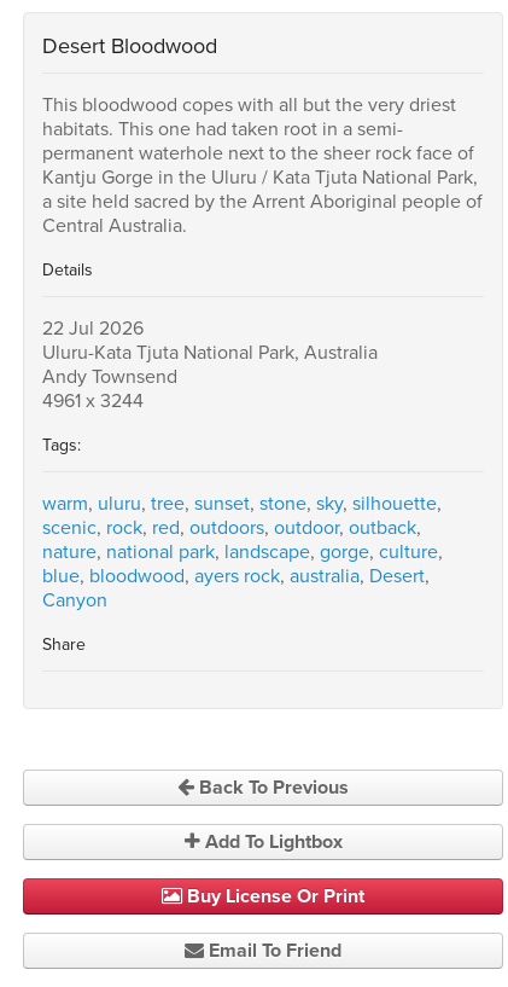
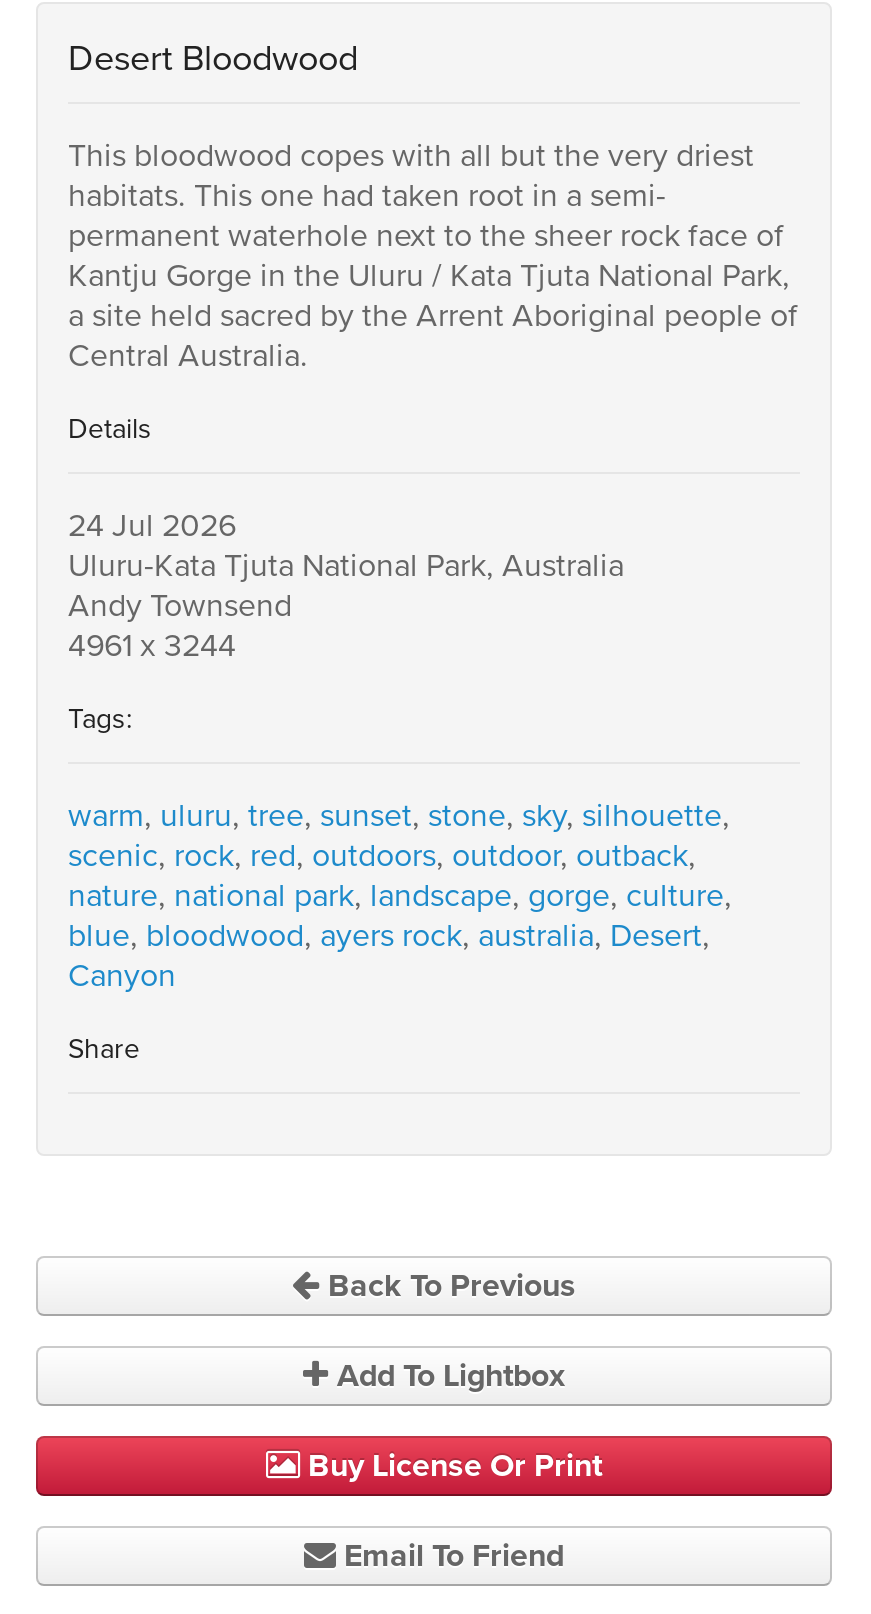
[42,314,144,340] 22 Jul 2026 -> [68,501,236,545] 24 Jul 2026

